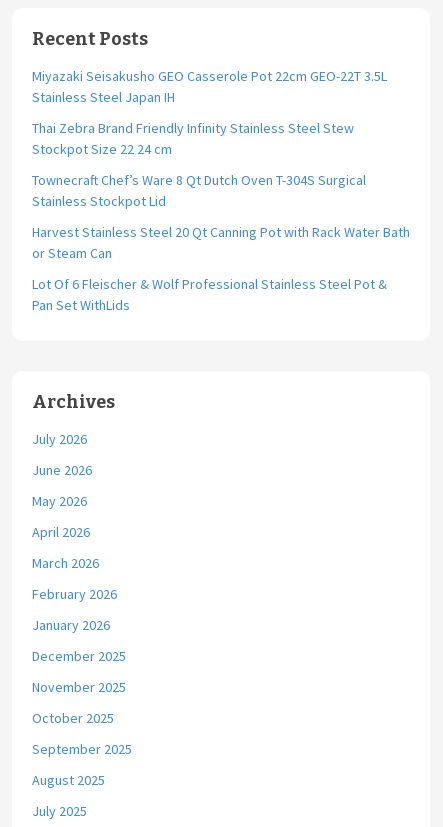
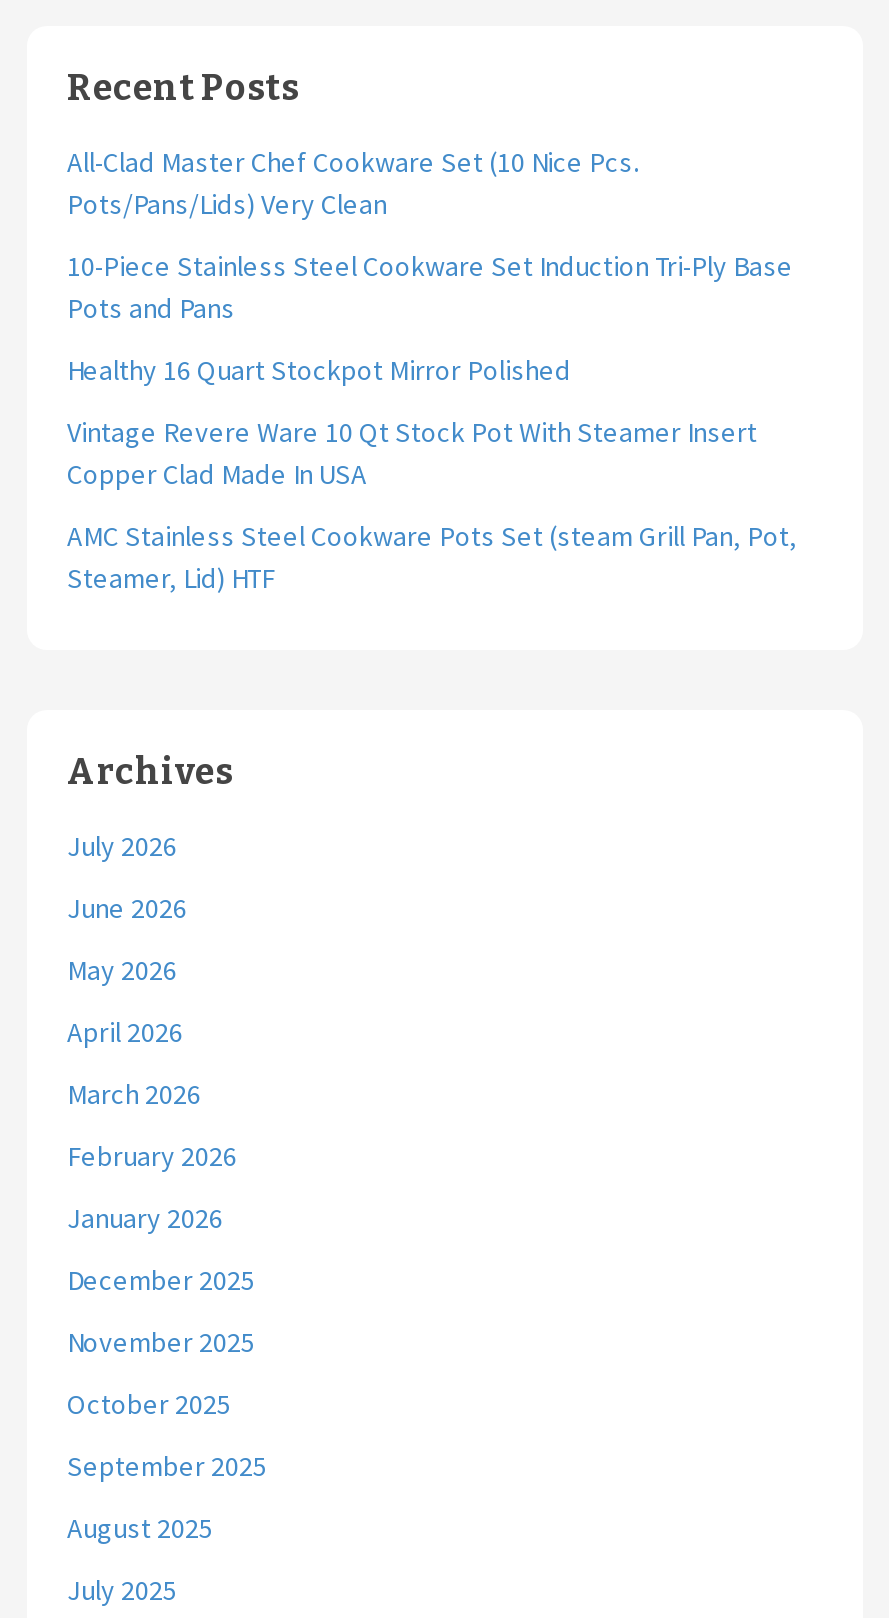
[32,67,387,106] Miyazaki Seisakusho GEO Casserole Pot 22cm GEO-22T 3.5L | Stainless Steel Japan IH -> [67,144,639,222] All-Clad Master Chef Cookware Set (10 Nice Pcs. | Pots/Pans/Lids) Very Clean
[32,119,354,158] Thai Zebra Brand Friendly Infinity Stainless Steel Stew | Stockpot Size 22 24 cm -> [67,248,793,326] 10-Piece Stainless Steel Cookware Set Induction Tri-Ply Base | Pots and Pans
[32,171,366,210] Townecraft Chef’s Ware 8 Qt Dutch Oven T-304S Surgical | Stainless Stockpot Lid -> [67,352,571,388] Healthy 16 Quart Stockpot Mirror Polished
[32,223,410,262] Harvest Stainless Steel 20 Qt Canning Pot with Rack Water Bath | or Steam Can -> [67,414,757,492] Vintage Revere Ware 10 Qt Stock Pot With Steamer Insert | Copper Clad Made In USA
[32,275,387,314] Lot Of 6 Fleischer & Wolf Professional Stainless Steel Pot & | Pan Set WithLids -> [67,518,797,596] AMC Stainless Steel Cookware Pots Set (steam Grill Pan, Pot, | Steamer, Lid) HTF

